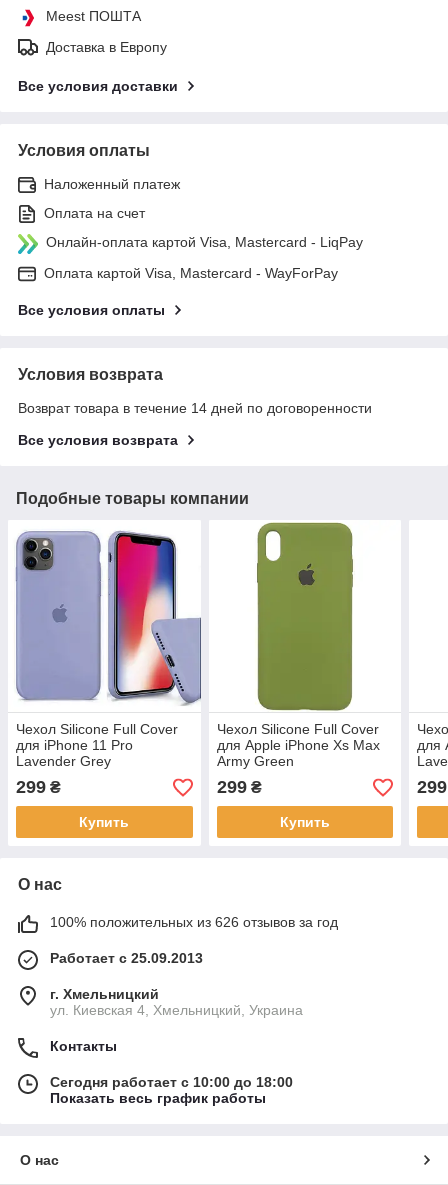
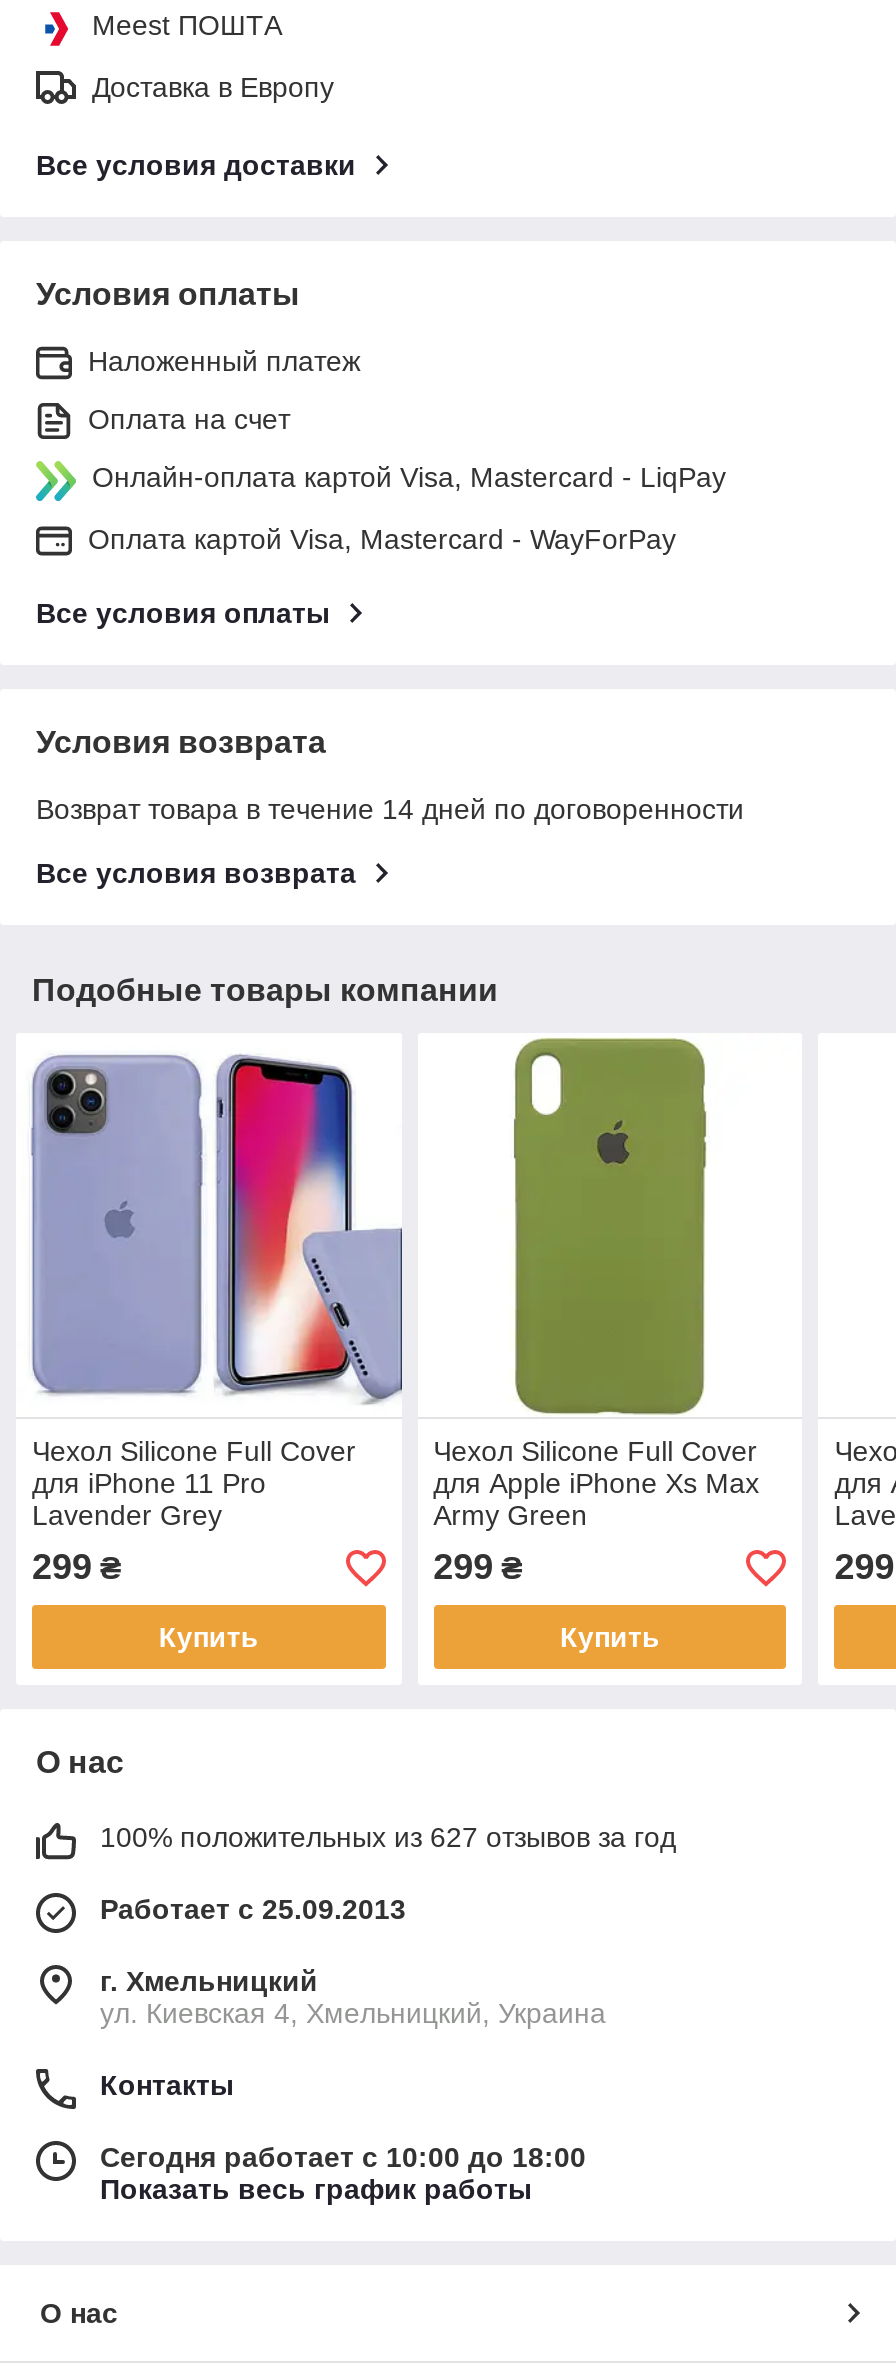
[50,914,338,930] 100% положительных из 626 отзывов за год -> [100,1822,676,1854] 100% положительных из 627 отзывов за год

